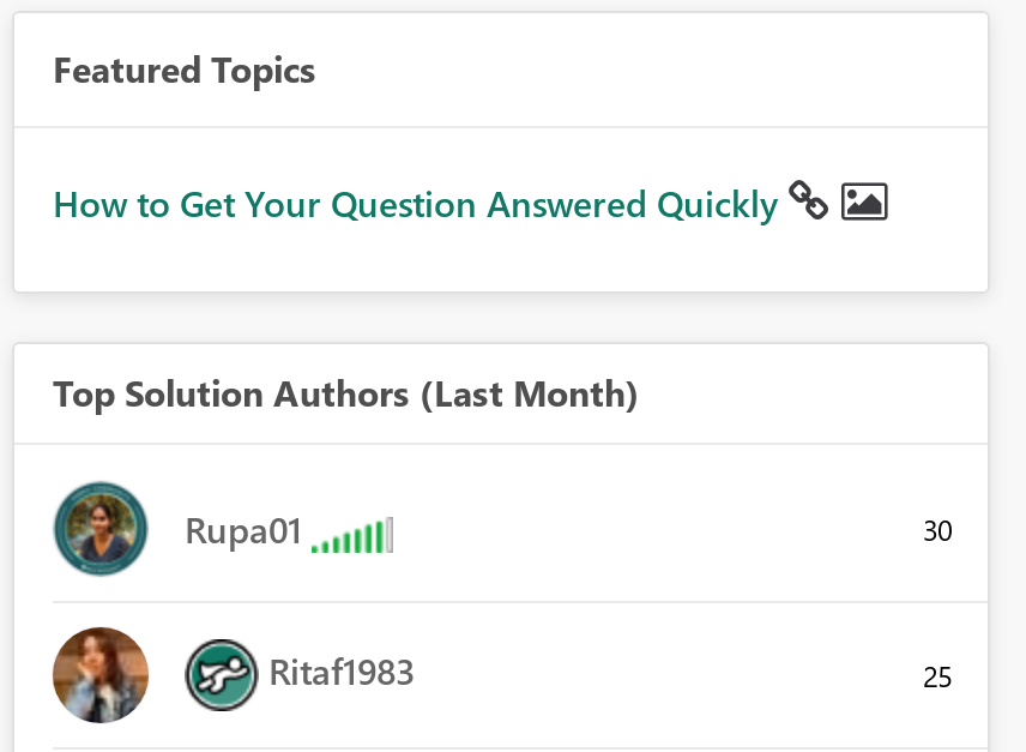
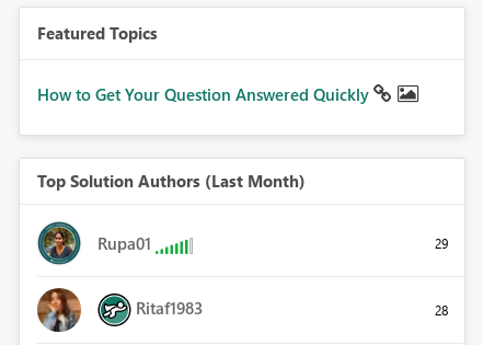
[923,510,952,548] 30 -> [435,234,448,252] 29
[923,656,952,695] 25 -> [435,301,448,319] 28

